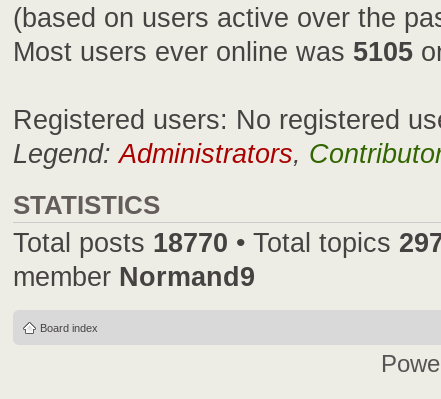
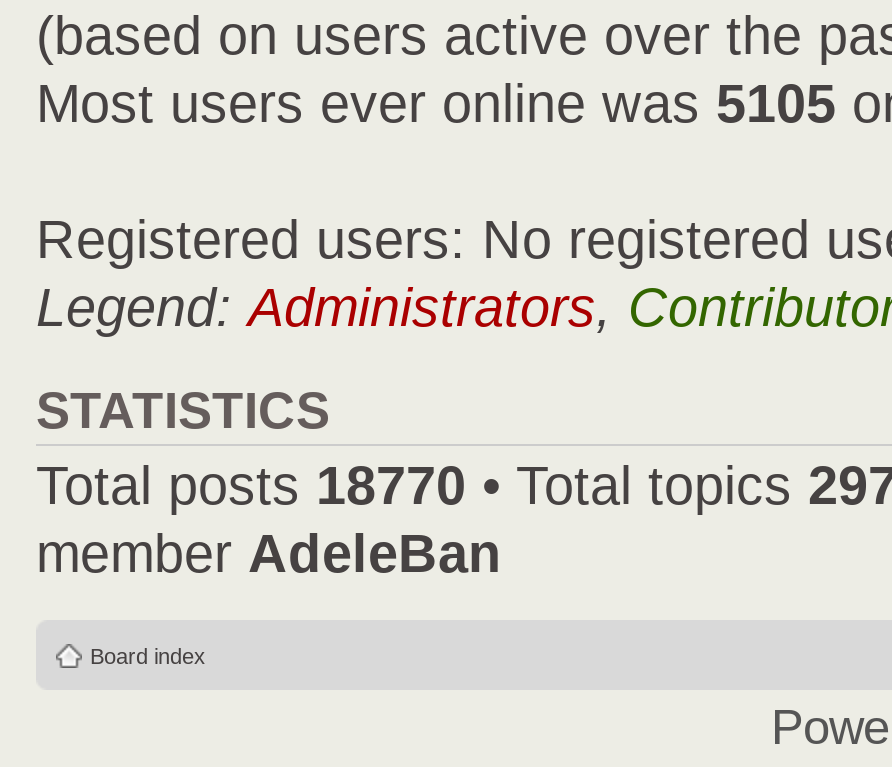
[13,261,255,291] member Normand9 -> [36,523,502,583] member AdeleBan

